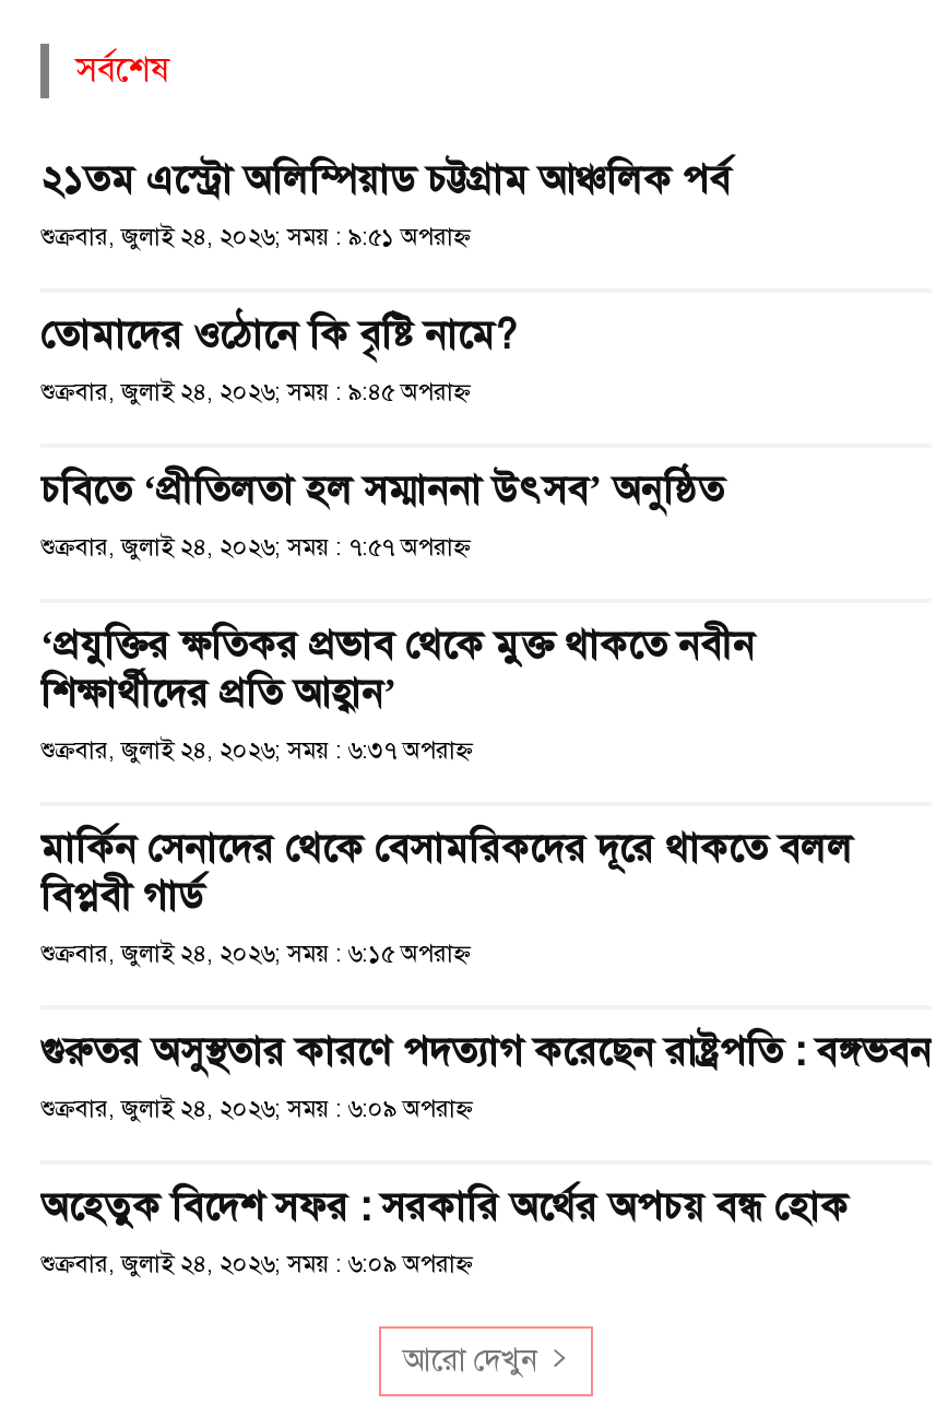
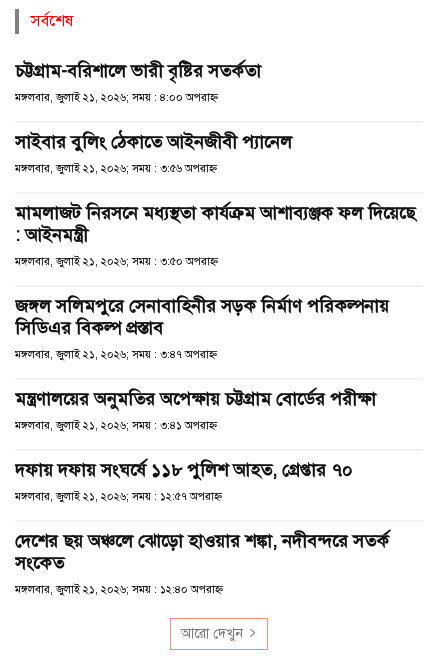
[40,155,731,251] ২১তম এস্ট্রো অলিম্পিয়াড চট্টগ্রাম আঞ্চলিক পর্ব | শুক্রবার, জুলাই ২৪, ২০২৬; সময় : ৯:৫১ অপরাহ্ণ -> [15,60,261,104] চট্টগ্রাম-বরিশালে ভারী বৃষ্টির সতর্কতা | মঙ্গলবার, জুলাই ২১, ২০২৬; সময় : ৪:০০ অপরাহ্ণ
[40,310,514,406] তোমাদের ওঠোনে কি বৃষ্টি নামে? | শুক্রবার, জুলাই ২৪, ২০২৬; সময় : ৯:৪৫ অপরাহ্ণ -> [15,131,292,175] সাইবার বুলিং ঠেকাতে আইনজীবী প্যানেল | মঙ্গলবার, জুলাই ২১, ২০২৬; সময় : ৩:৫৬ অপরাহ্ণ
[40,465,724,562] চবিতে ‘প্রীতিলতা হল সম্মাননা উৎসব’ অনুষ্ঠিত | শুক্রবার, জুলাই ২৪, ২০২৬; সময় : ৭:৫৭ অপরাহ্ণ -> [15,202,415,268] মামলাজট নিরসনে মধ্যস্থতা কার্যক্রম আশাব্যঞ্জক ফল দিয়েছে | : আইনমন্ত্রী | মঙ্গলবার, জুলাই ২১, ২০২৬; সময় : ৩:৫০ অপরাহ্ণ
[40,621,755,765] ‘প্রযুক্তির ক্ষতিকর প্রভাব থেকে মুক্ত থাকতে নবীন | শিক্ষার্থীদের প্রতি আহ্বান’ | শুক্রবার, জুলাই ২৪, ২০২৬; সময় : ৬:৩৭ অপরাহ্ণ -> [15,295,389,361] জঙ্গল সলিমপুরে সেনাবাহিনীর সড়ক নির্মাণ পরিকল্পনায় | সিডিএর বিকল্প প্রস্তাব | মঙ্গলবার, জুলাই ২১, ২০২৬; সময় : ৩:৪৭ অপরাহ্ণ
[40,824,853,968] মার্কিন সেনাদের থেকে বেসামরিকদের দূরে থাকতে বলল | বিপ্লবী গার্ড | শুক্রবার, জুলাই ২৪, ২০২৬; সময় : ৬:১৫ অপরাহ্ণ -> [15,388,376,432] মন্ত্রণালয়ের অনুমতির অপেক্ষায় চট্টগ্রাম বোর্ডের পরীক্ষা | মঙ্গলবার, জুলাই ২১, ২০২৬; সময় : ৩:৪১ অপরাহ্ণ
[40,1027,932,1123] গুরুতর অসুস্থতার কারণে পদত্যাগ করেছেন রাষ্ট্রপতি : বঙ্গভবন | শুক্রবার, জুলাই ২৪, ২০২৬; সময় : ৬:০৯ অপরাহ্ণ -> [15,459,352,503] দফায় দফায় সংঘর্ষে ১১৮ পুলিশ আহত, গ্রেপ্তার ৭০ | মঙ্গলবার, জুলাই ২১, ২০২৬; সময় : ১২:৫৭ অপরাহ্ণ
[40,1182,849,1278] অহেতুক বিদেশ সফর : সরকারি অর্থের অপচয় বন্ধ হোক | শুক্রবার, জুলাই ২৪, ২০২৬; সময় : ৬:০৯ অপরাহ্ণ -> [15,530,389,596] দেশের ছয় অঞ্চলে ঝোড়ো হাওয়ার শঙ্কা, নদীবন্দরে সতর্ক | সংকেত | মঙ্গলবার, জুলাই ২১, ২০২৬; সময় : ১২:৪০ অপরাহ্ণ

